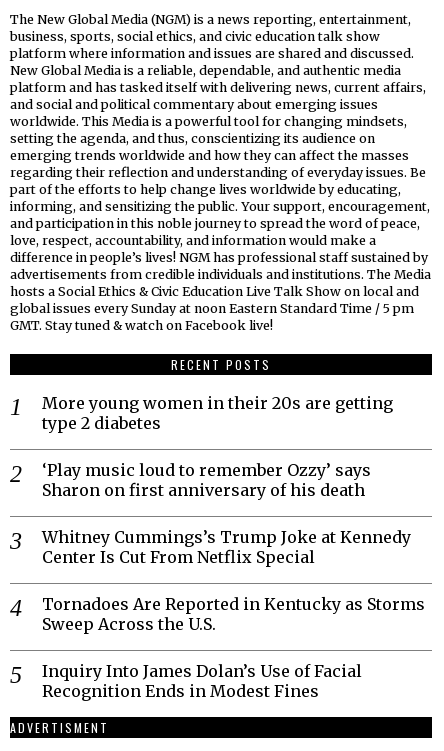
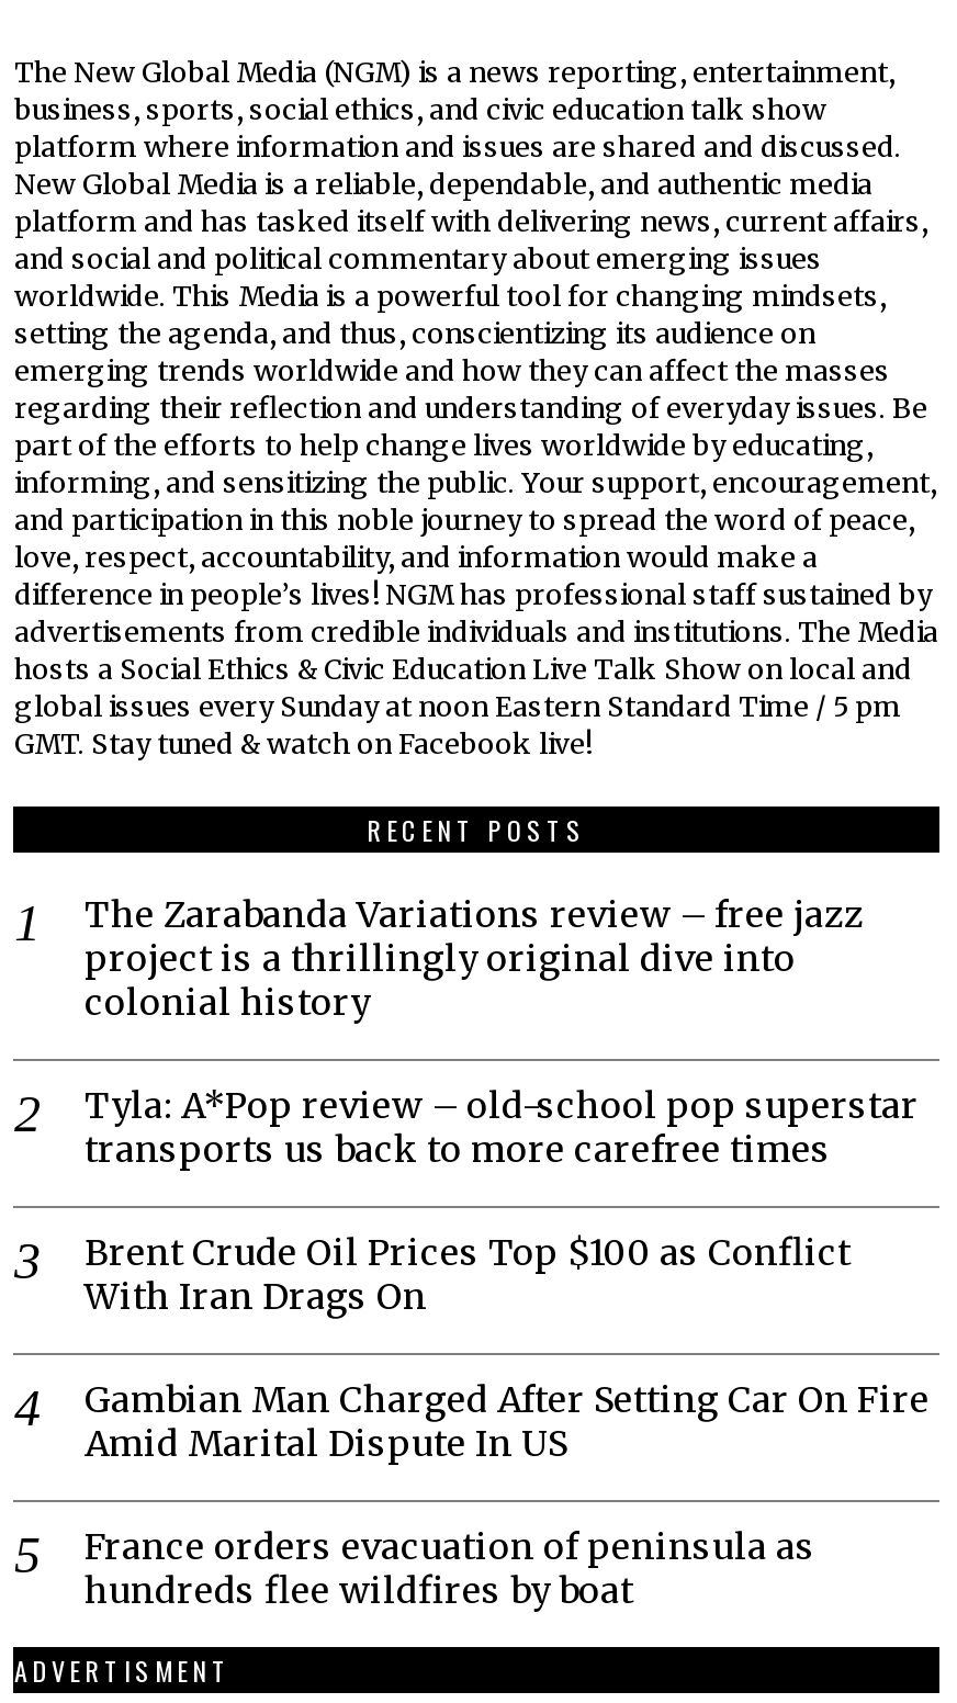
[42,393,393,433] More young women in their 20s are getting | type 2 diabetes -> [84,891,863,1023] The Zarabanda Variations review – free jazz | project is a thrillingly original dive into | colonial history
[42,460,371,500] ‘Play music loud to remember Ozzy’ says | Sharon on first anniversary of his death -> [84,1082,918,1170] Tyla: A*Pop review – old-school pop superstar | transports us back to more carefree times
[42,527,411,567] Whitney Cummings’s Trump Joke at Kennedy | Center Is Cut From Netflix Special -> [84,1229,850,1317] Brent Crude Oil Prices Top $100 as Conflict | With Iran Drags On
[42,594,425,634] Tornadoes Are Reported in Kentucky as Storms | Sweep Across the U.S. -> [84,1376,929,1464] Gambian Man Charged After Setting Car On Fire | Amid Marital Dispute In US
[42,661,362,701] Inquiry Into James Dolan’s Use of Facial | Recognition Ends in Modest Fines -> [84,1523,815,1611] France orders evacuation of peninsula as | hundreds flee wildfires by boat

